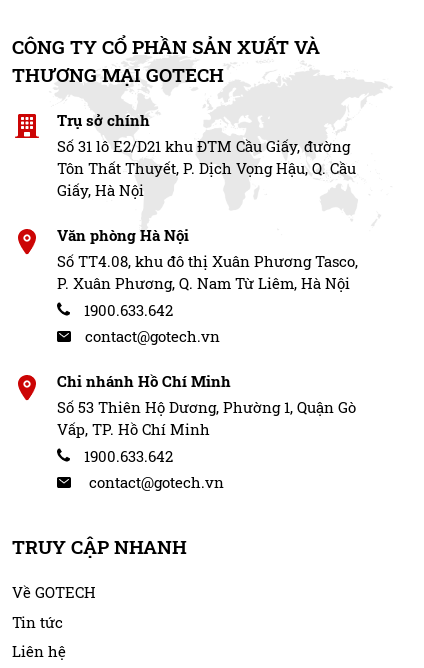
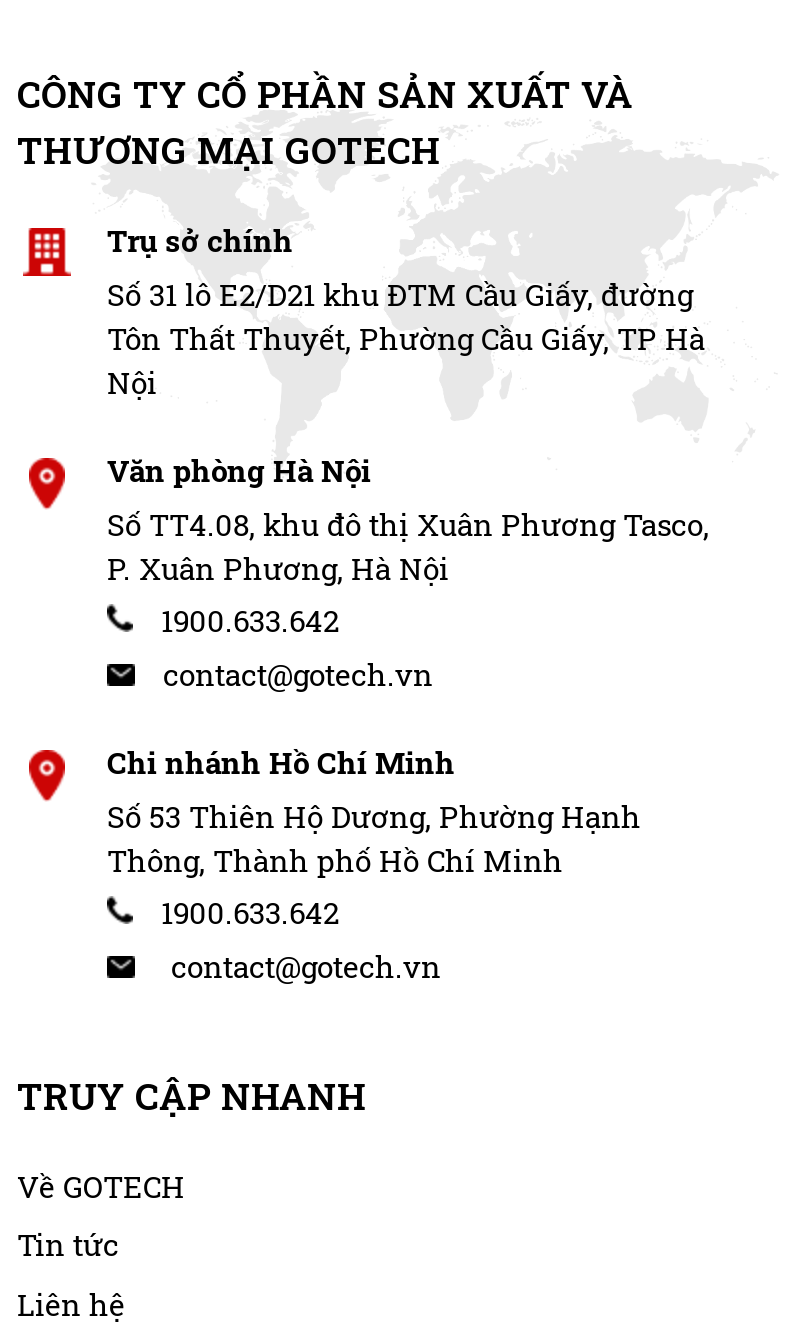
[57,158,356,200] Tôn Thất Thuyết, P. Dịch Vọng Hậu, Q. Cầu | Giấy, Hà Nội -> [107,318,705,402] Tôn Thất Thuyết, Phường Cầu Giấy, TP Hà | Nội
[57,273,350,293] P. Xuân Phương, Q. Nam Từ Liêm, Hà Nội -> [107,548,449,588] P. Xuân Phương, Hà Nội
[57,397,356,439] Số 53 Thiên Hộ Dương, Phường 1, Quận Gò | Vấp, TP. Hồ Chí Minh -> [107,796,641,880] Số 53 Thiên Hộ Dương, Phường Hạnh | Thông, Thành phố Hồ Chí Minh

